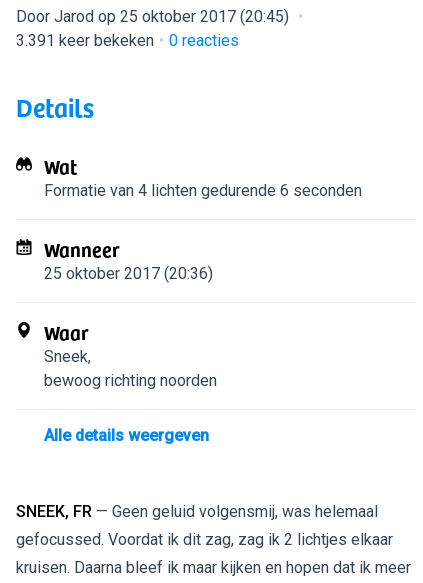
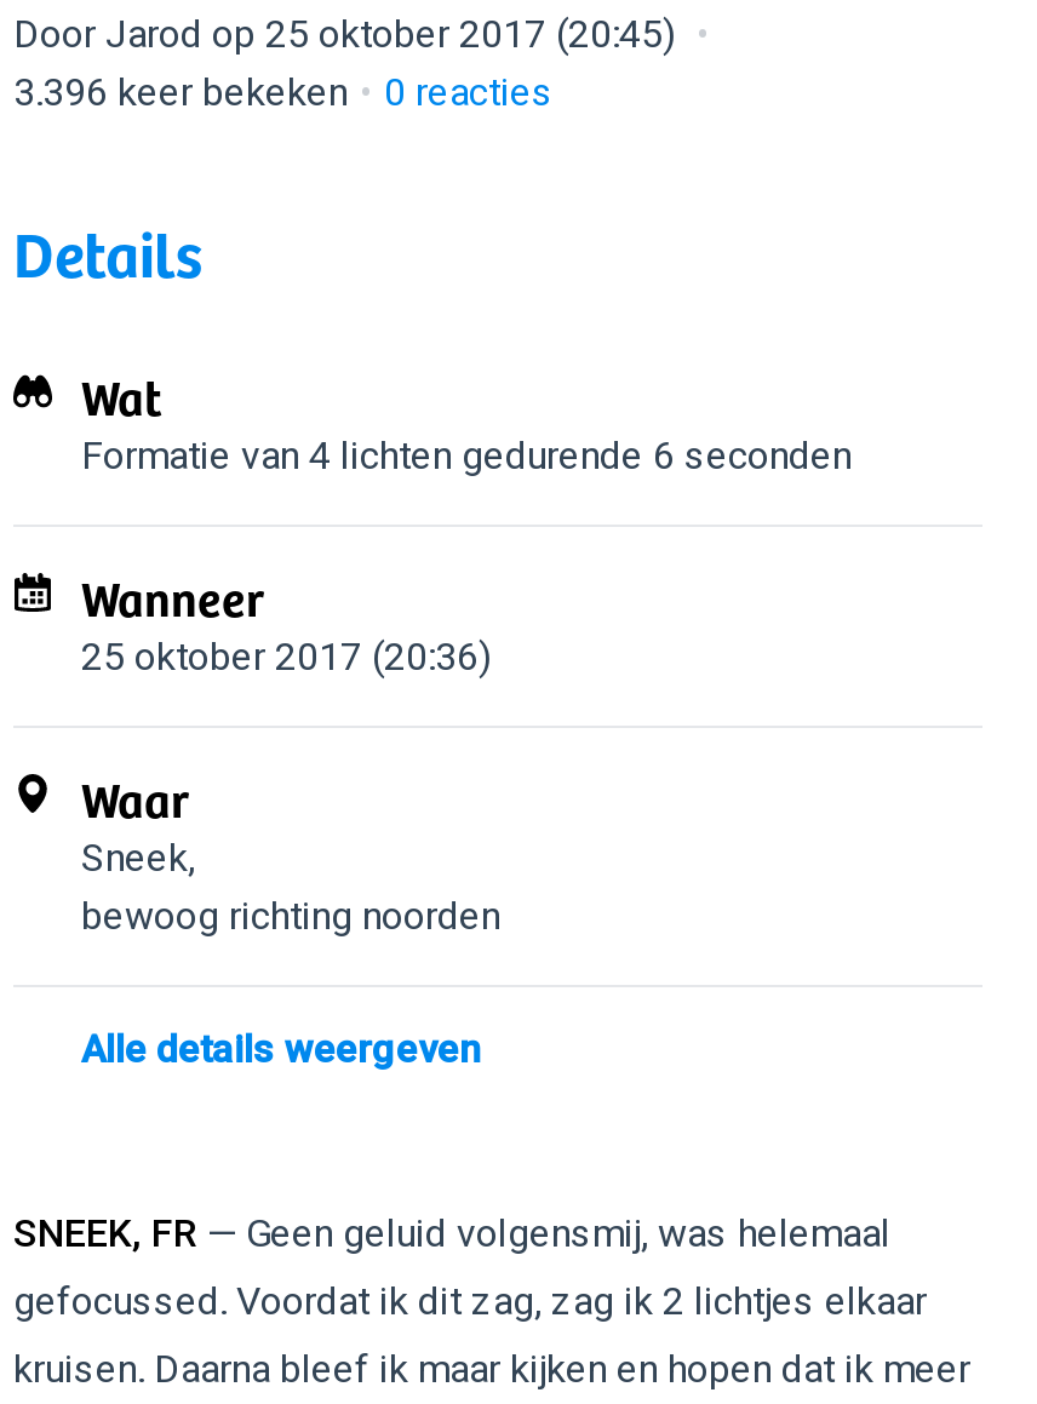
[16,31,239,50] 3.391 keer bekeken 0 reacties -> [13,69,554,115] 3.396 keer bekeken 0 reacties

